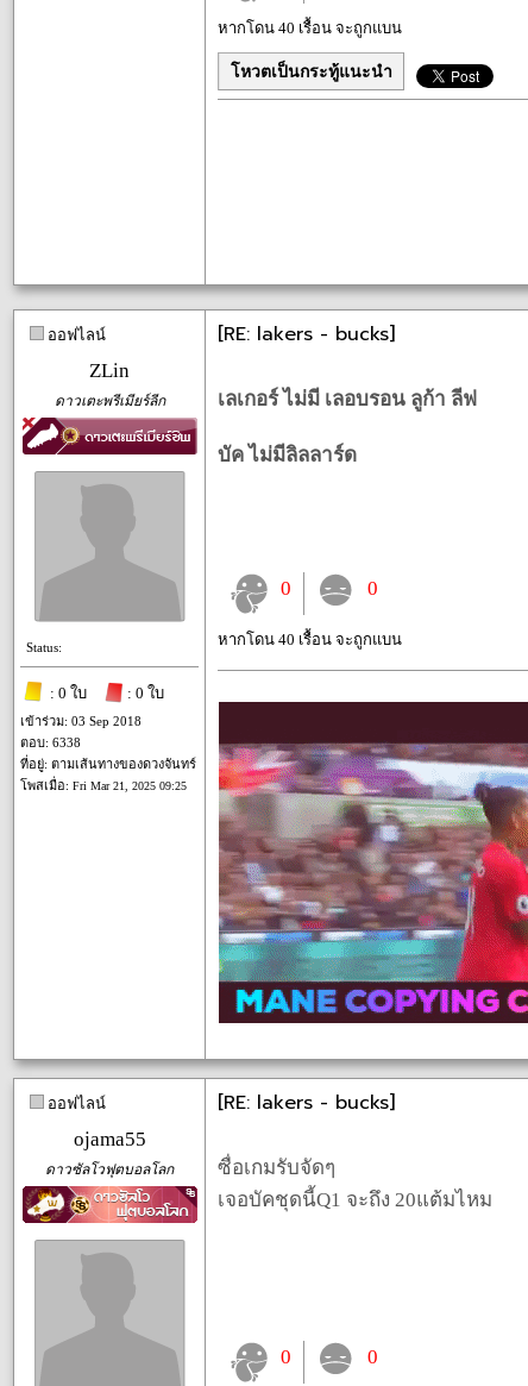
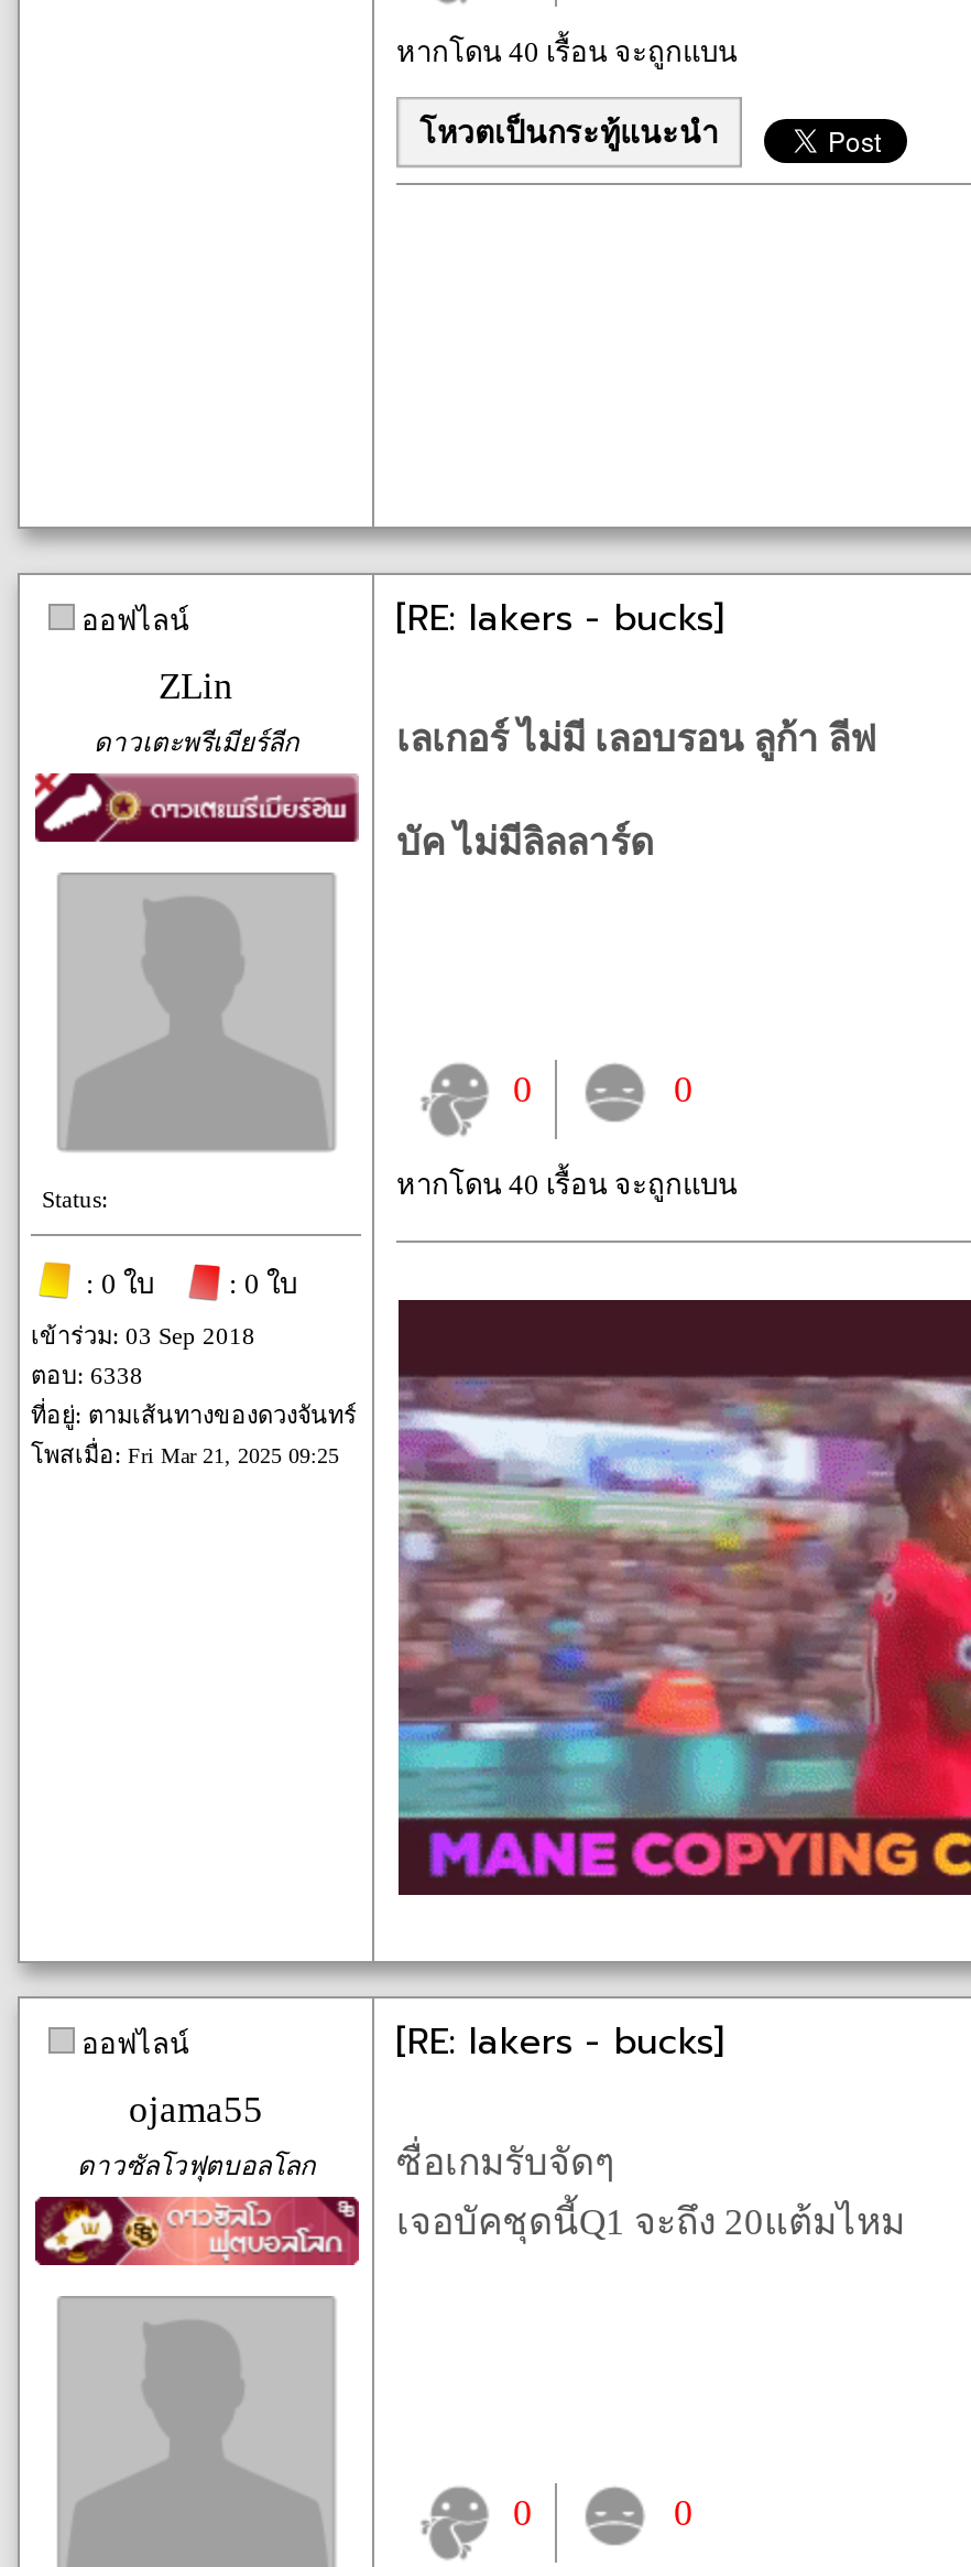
[218,745,524,1014] [image] -> [396,1379,964,1877] [image]

